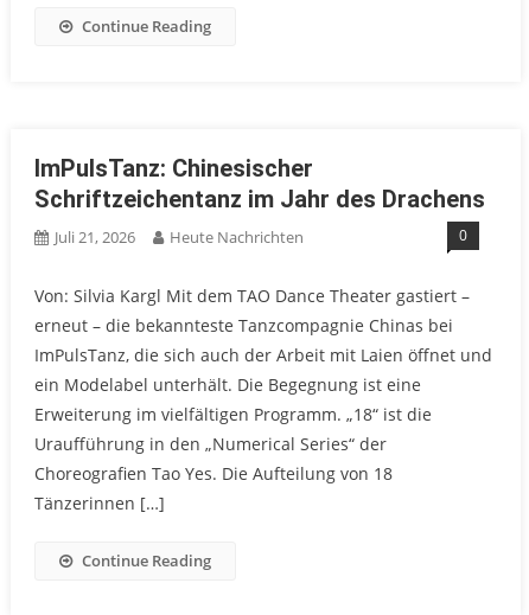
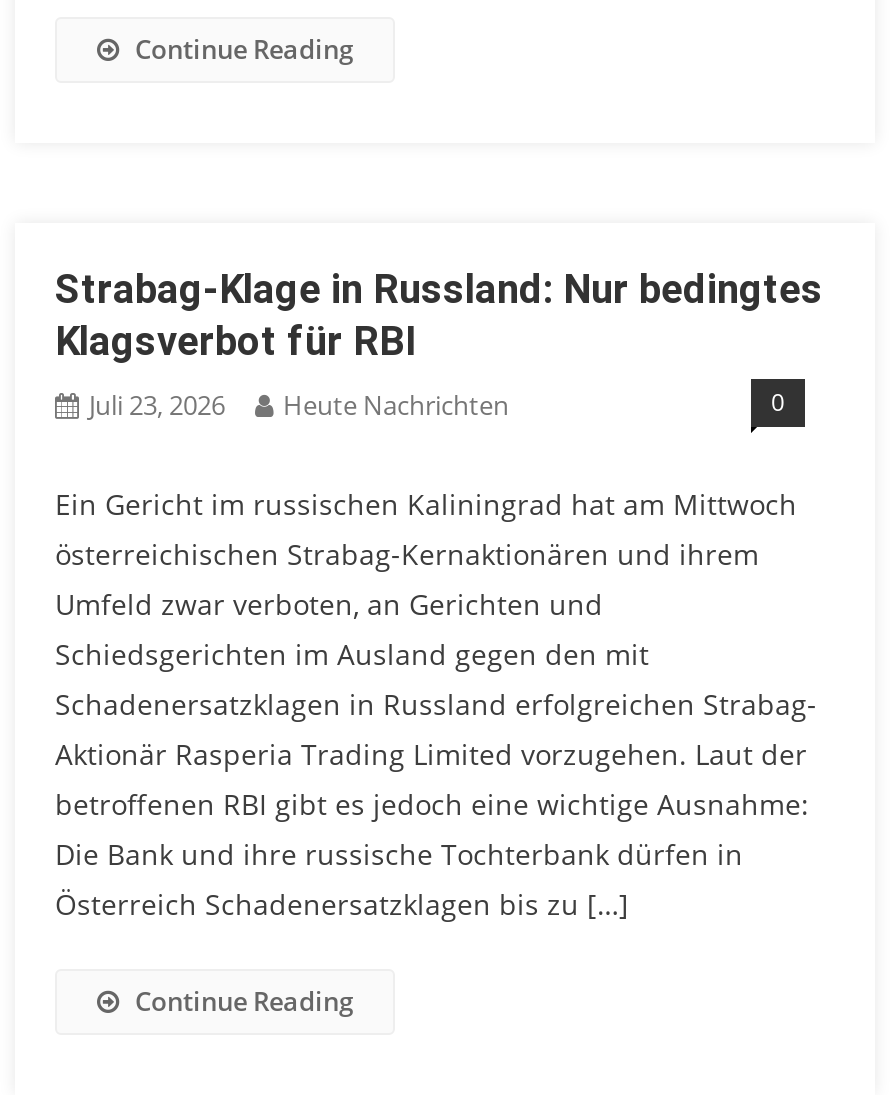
[34,154,485,213] ImPulsTanz: Chinesischer | Schriftzeichentanz im Jahr des Drachens -> [55,265,823,365] Strabag-Klage in Russland: Nur bedingtes | Klagsverbot für RBI
[55,226,304,248] Juli 21, 2026 Heute Nachrichten -> [89,387,509,423] Juli 23, 2026 Heute Nachrichten
[34,284,492,514] Von: Silvia Kargl Mit dem TAO Dance Theater gastiert – | erneut – die bekannteste Tanzcompagnie Chinas bei | ImPulsTanz, die sich auch der Arbeit mit Laien öffnet und | ein Modelabel unterhält. Die Begegnung ist eine | Erweiterung im vielfältigen Programm. „18“ ist die | Uraufführung in den „Numerical Series“ der | Choreografien Tao Yes. Die Aufteilung von 18 | Tänzerinnen […] -> [55,485,817,923] Ein Gericht im russischen Kaliningrad hat am Mittwoch | österreichischen Strabag-Kernaktionären und ihrem | Umfeld zwar verboten, an Gerichten und | Schiedsgerichten im Ausland gegen den mit | Schadenersatzklagen in Russland erfolgreichen Strabag- | Aktionär Rasperia Trading Limited vorzugehen. Laut der | betroffenen RBI gibt es jedoch eine wichtige Ausnahme: | Die Bank und ihre russische Tochterbank dürfen in | Österreich Schadenersatzklagen bis zu […]

